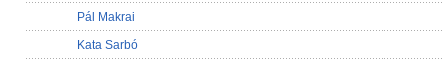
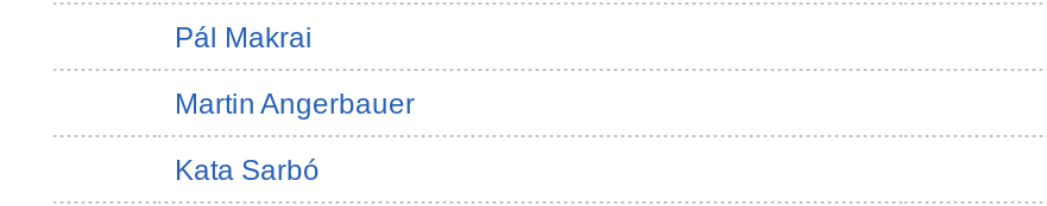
none -> [175,88,415,121] Martin Angerbauer

